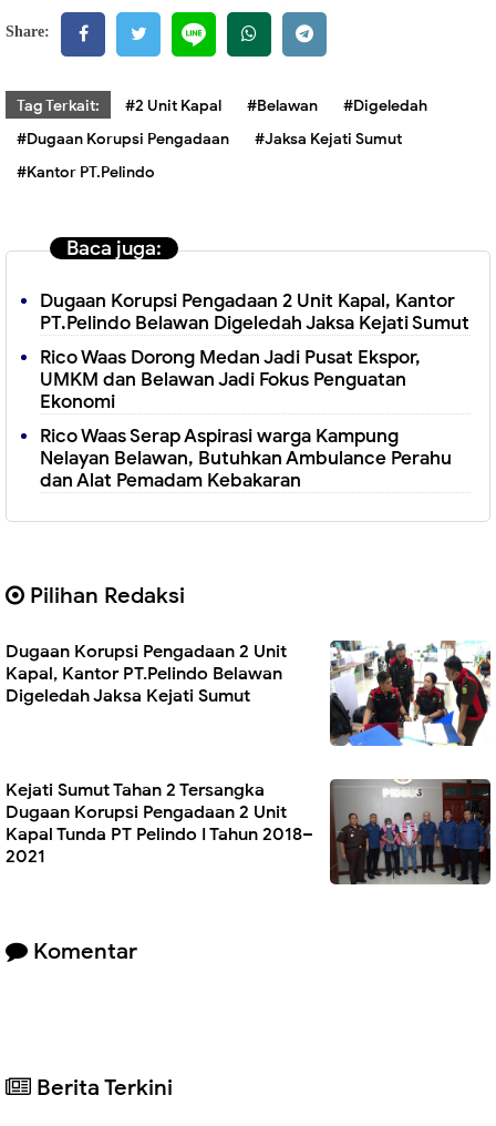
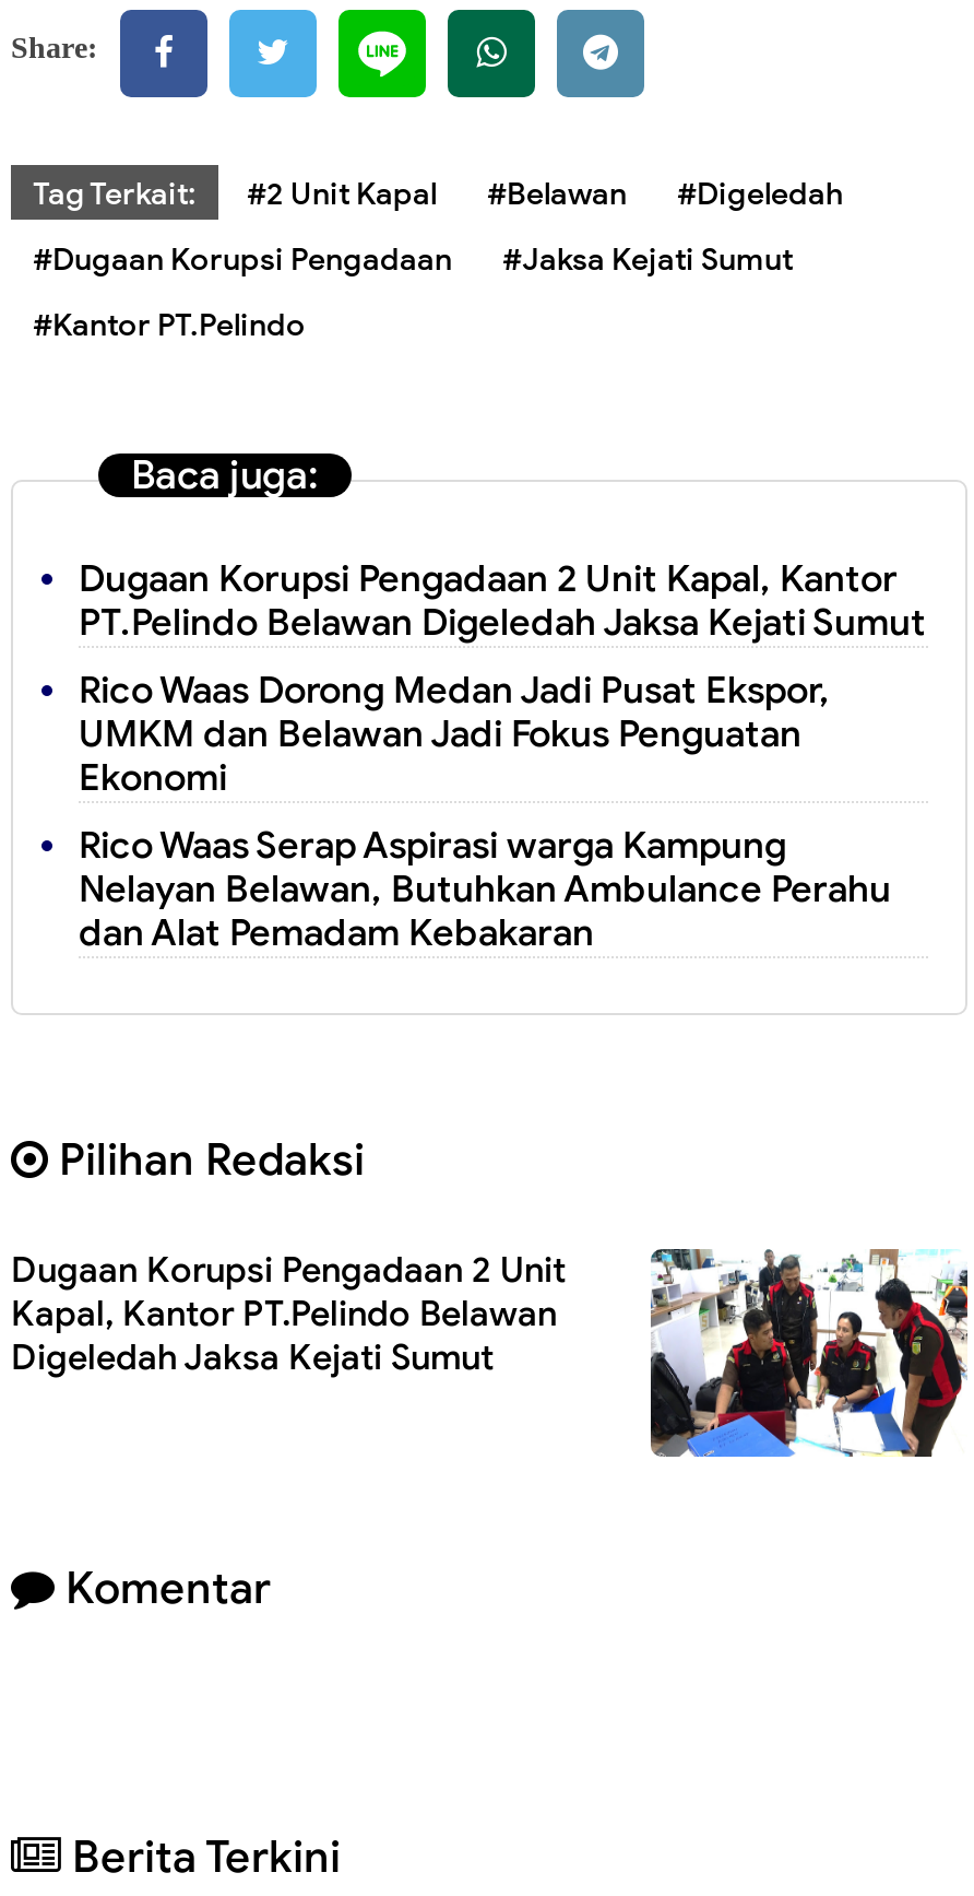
[6,778,492,886] [image] | Kejati Sumut Tahan 2 Tersangka | Dugaan Korupsi Pengadaan 2 Unit | Kapal Tunda PT Pelindo I Tahun 2018– | 2021 -> none

